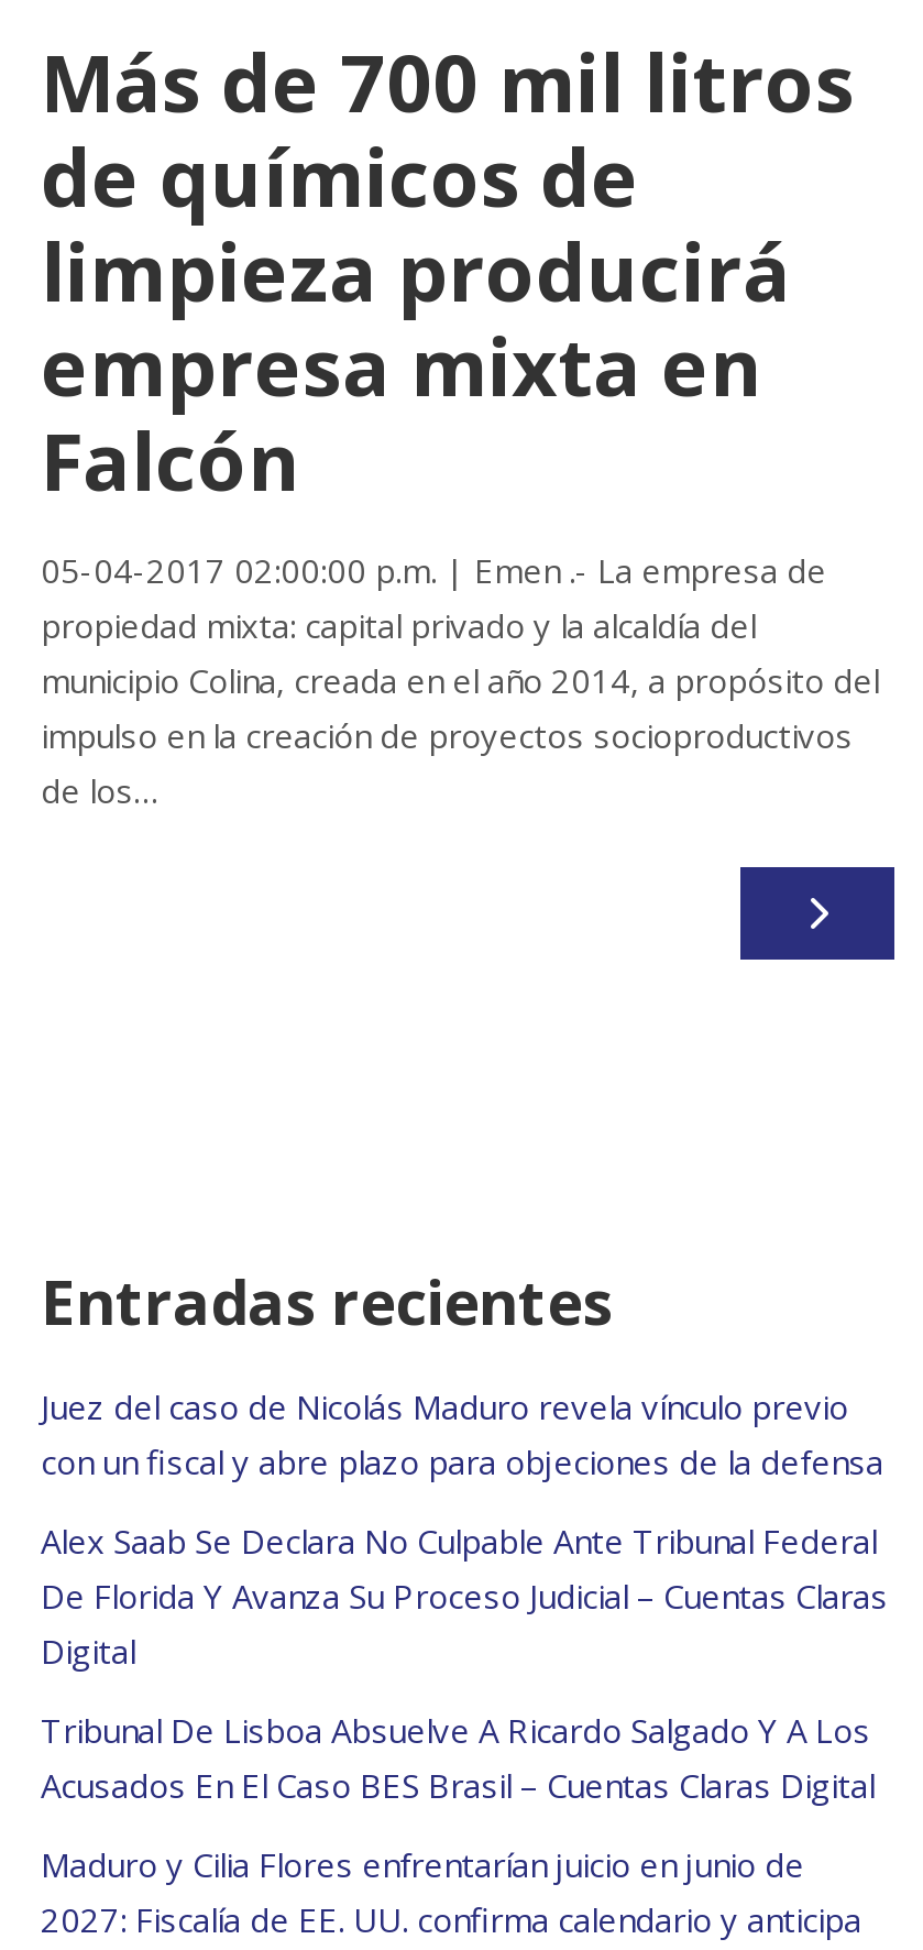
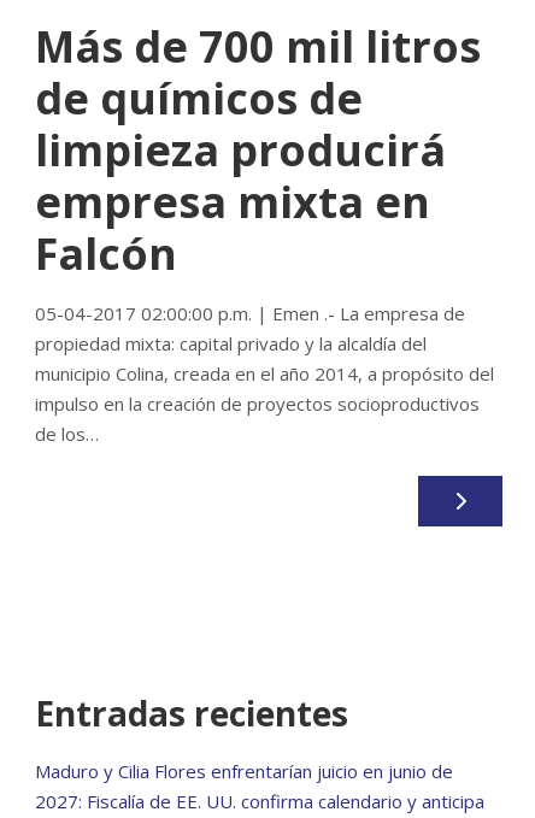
[41,1384,888,1807] Juez del caso de Nicolás Maduro revela vínculo previo | con un fiscal y abre plazo para objeciones de la defensa | Alex Saab Se Declara No Culpable Ante Tribunal Federal | De Florida Y Avanza Su Proceso Judicial – Cuentas Claras | Digital | Tribunal De Lisboa Absuelve A Ricardo Salgado Y A Los | Acusados En El Caso BES Brasil – Cuentas Claras Digital -> none

